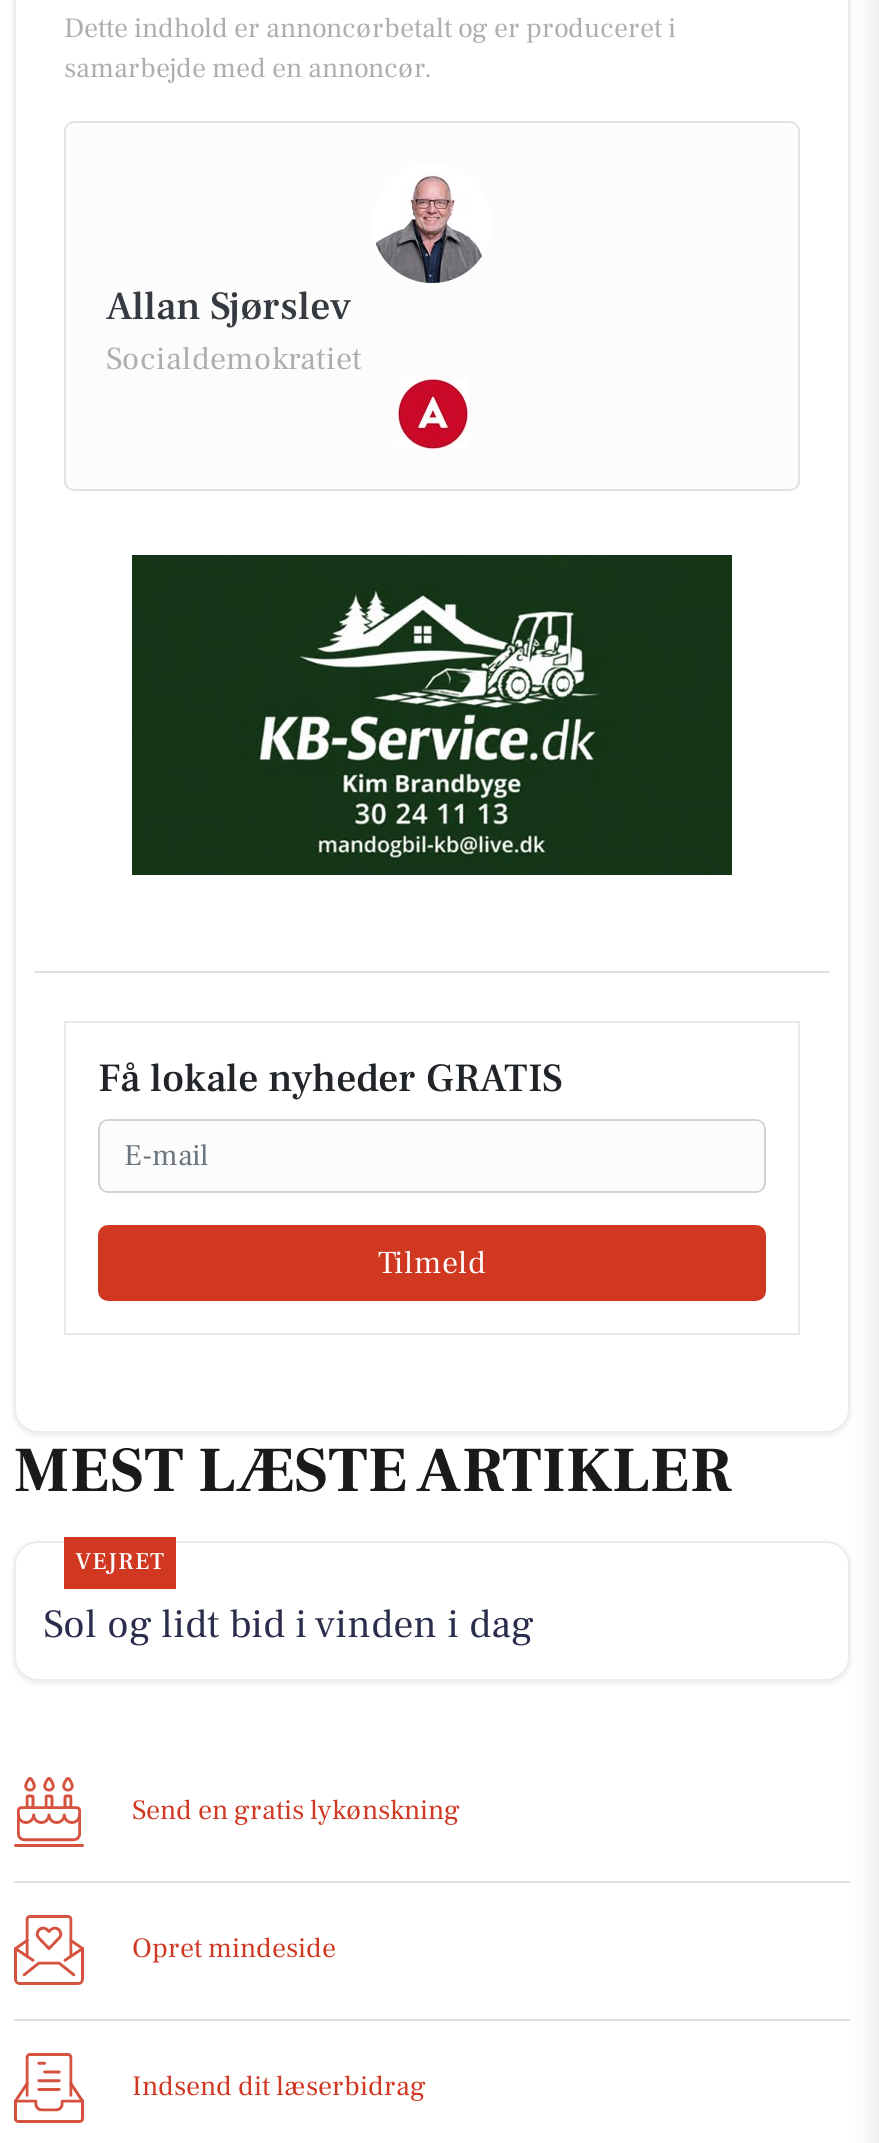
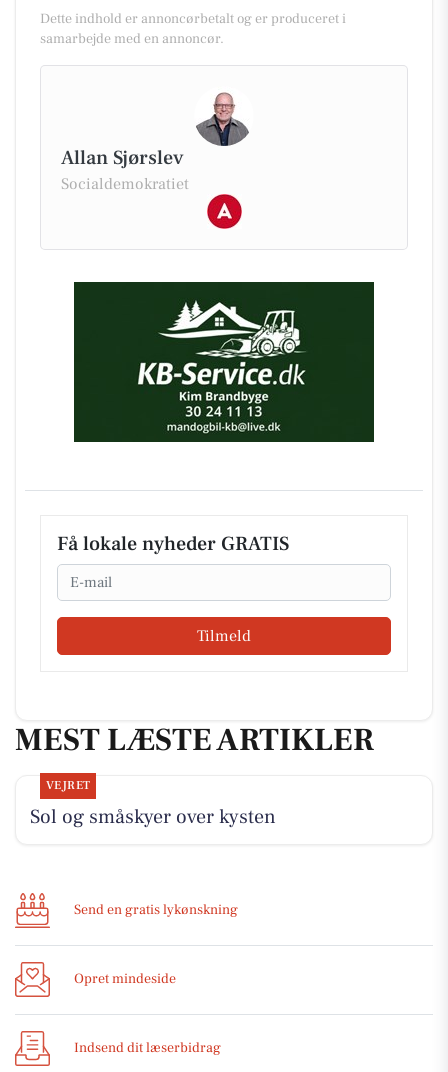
[43,1599,533,1651] Sol og lidt bid i vinden i dag -> [30,804,276,830] Sol og småskyer over kysten

